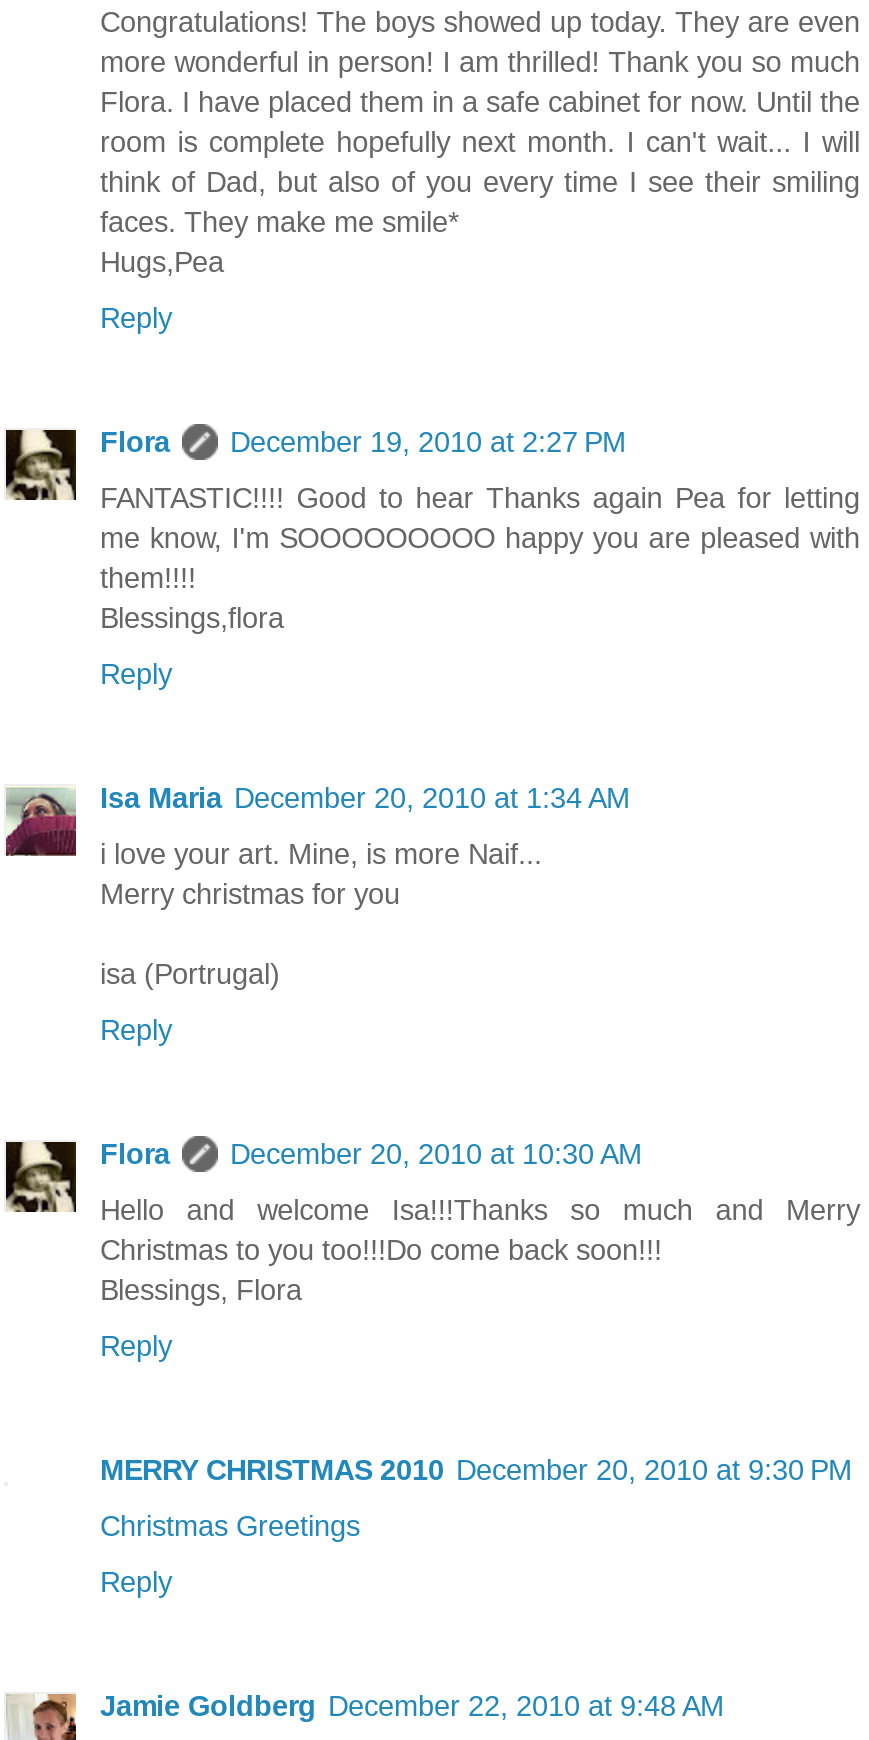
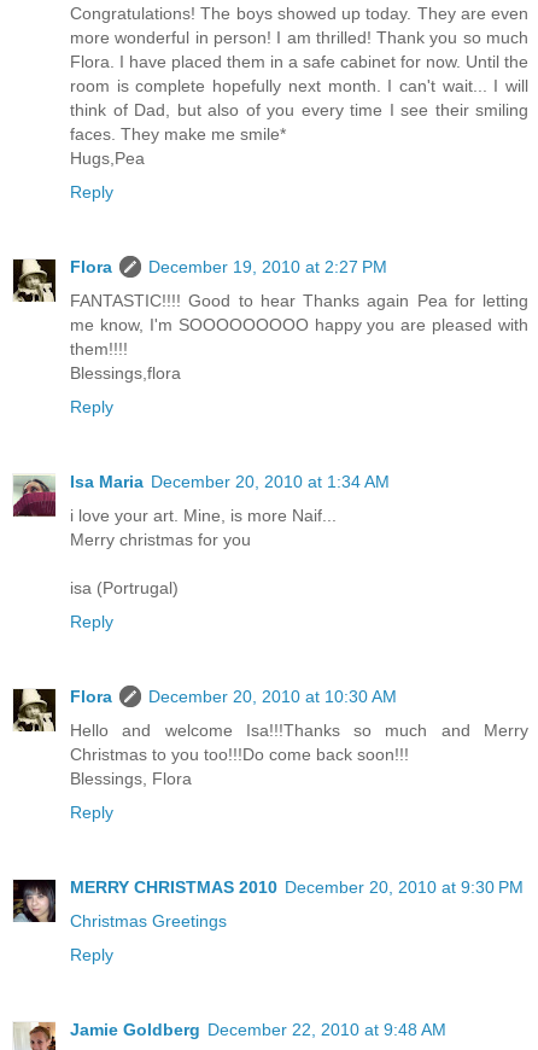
none -> [12,879,57,923] [image]

